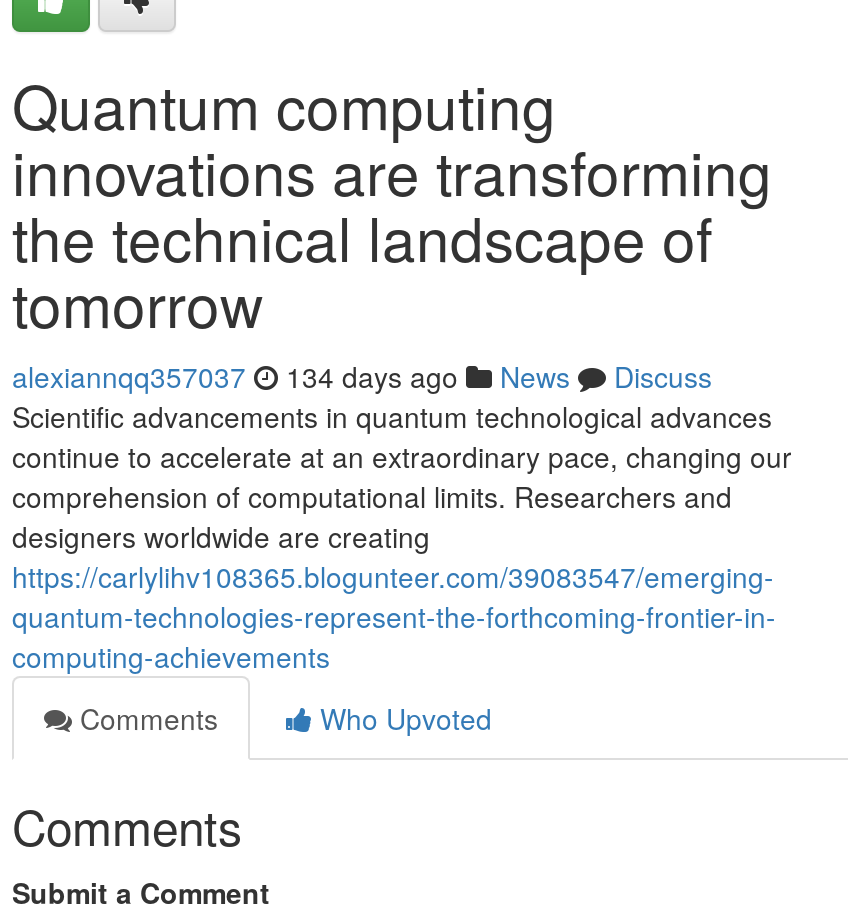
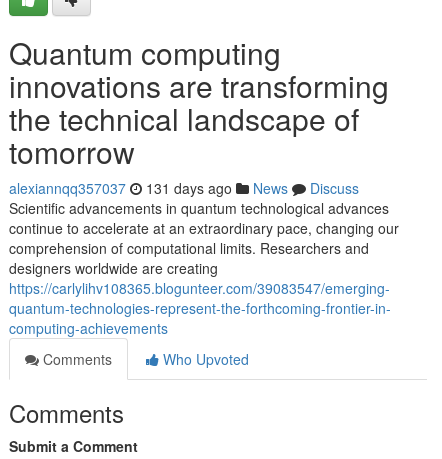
[12,356,712,396] alexiannqq357037 134 days ago News Discuss -> [9,178,359,198] alexiannqq357037 131 days ago News Discuss

